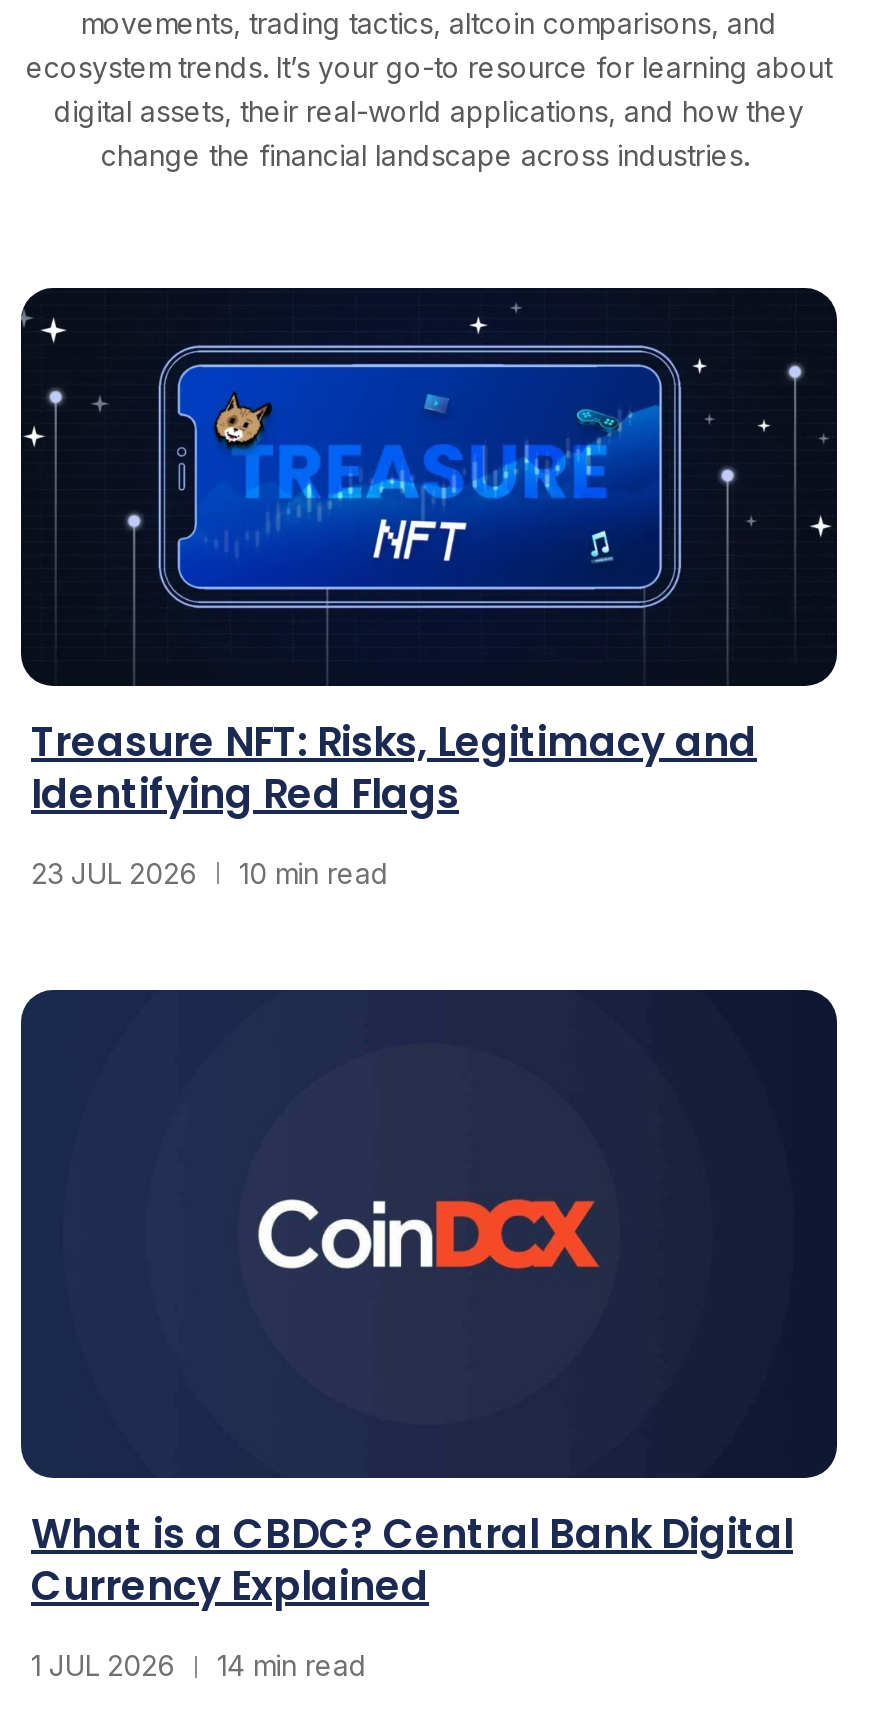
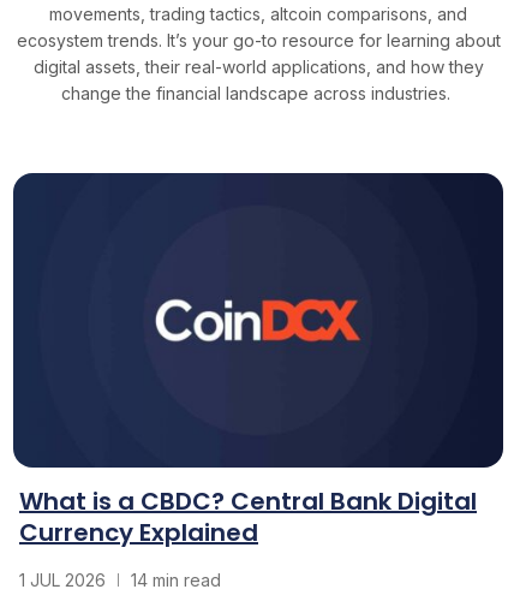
[21,288,837,890] [image] | Treasure NFT: Risks, Legitimacy and | Identifying Red Flags | 23 JUL 2026 | 10 min read -> none

